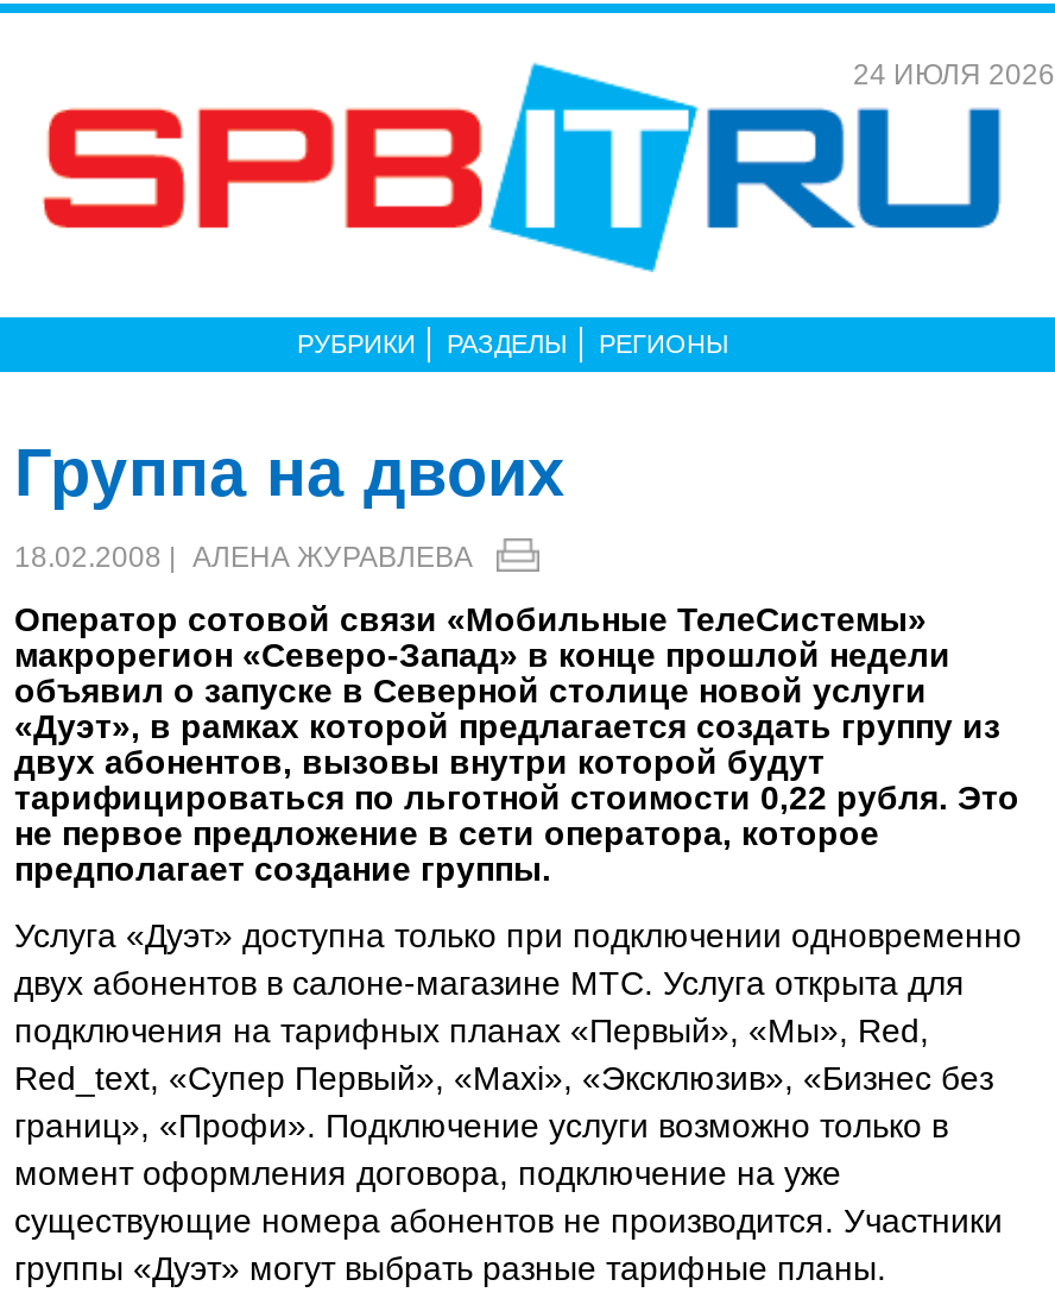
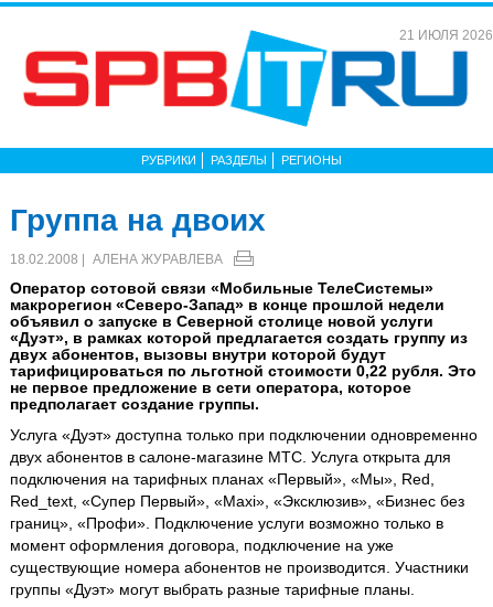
[853,58,1055,92] 24 ИЮЛЯ 2026 -> [399,28,493,43] 21 ИЮЛЯ 2026

